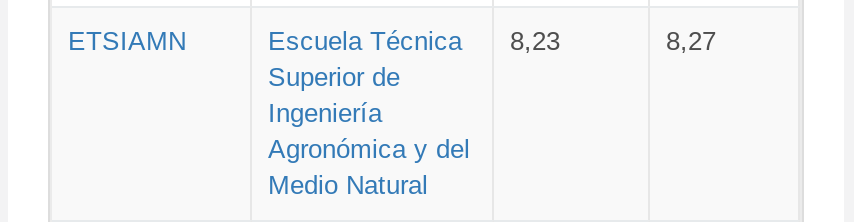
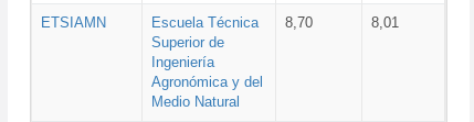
[268,26,560,56] Escuela Técnica 8,23 -> [151,14,313,31] Escuela Técnica 8,70
[666,26,716,56] 8,27 -> [371,14,399,31] 8,01

